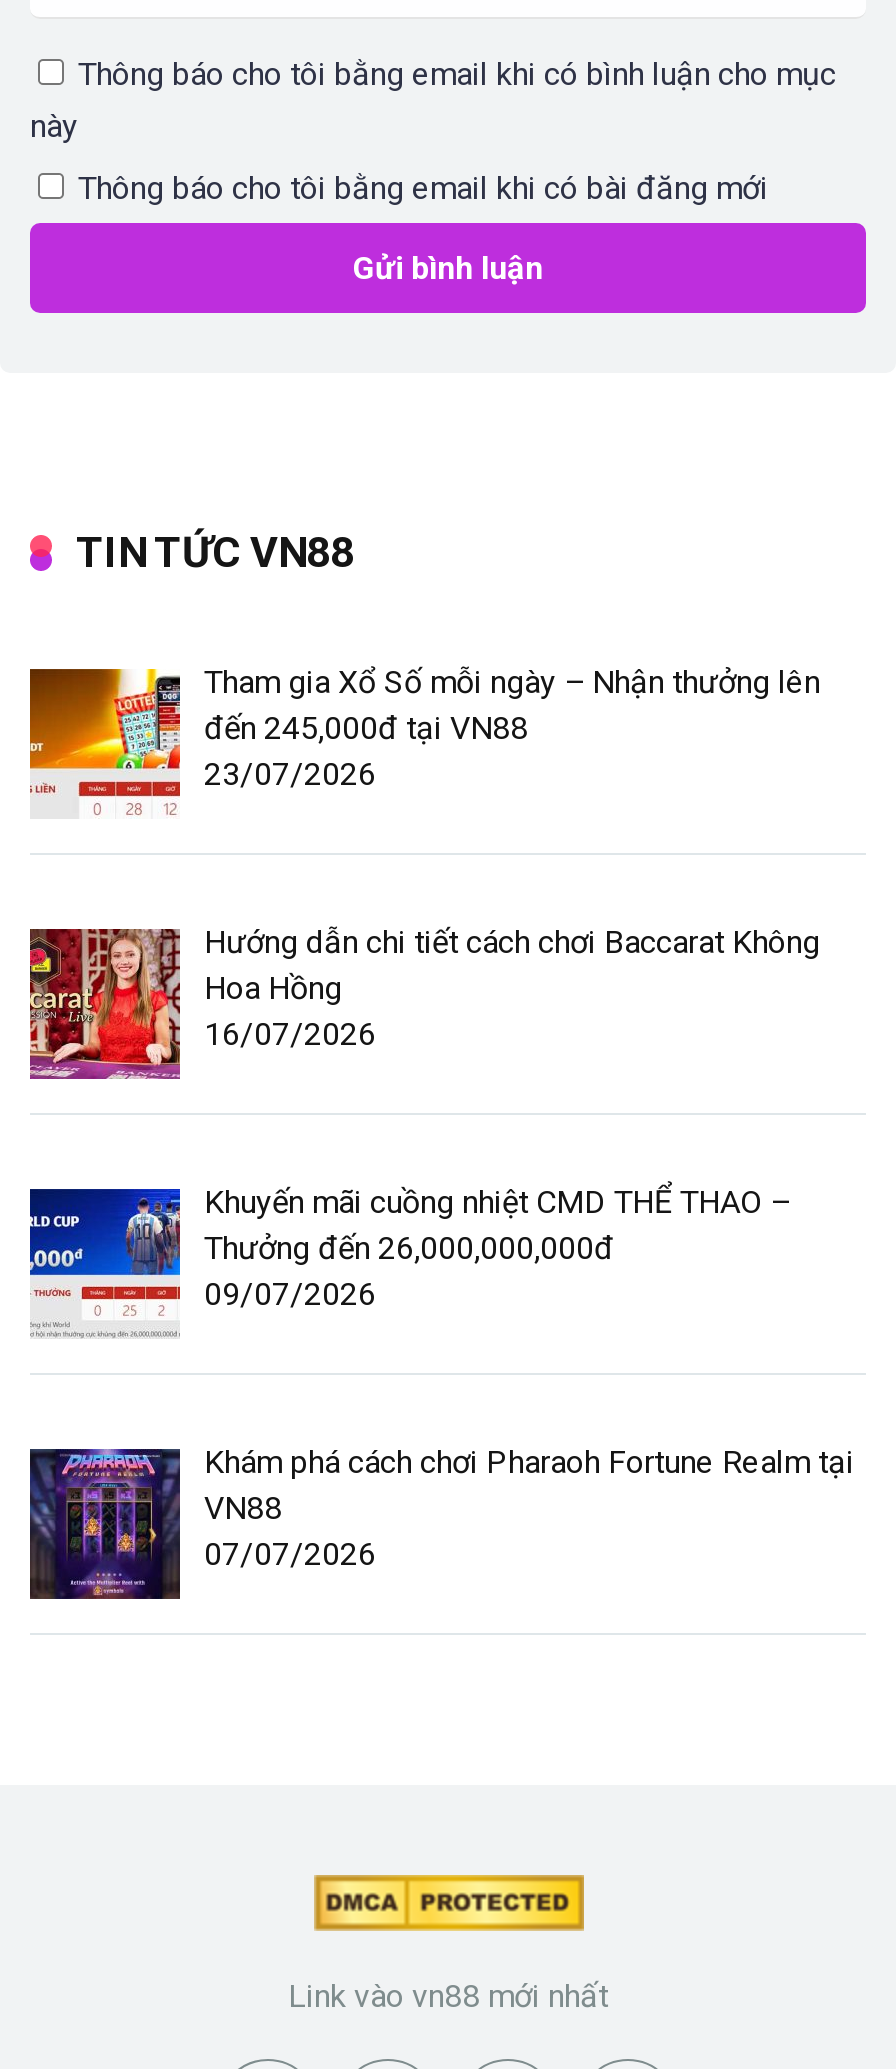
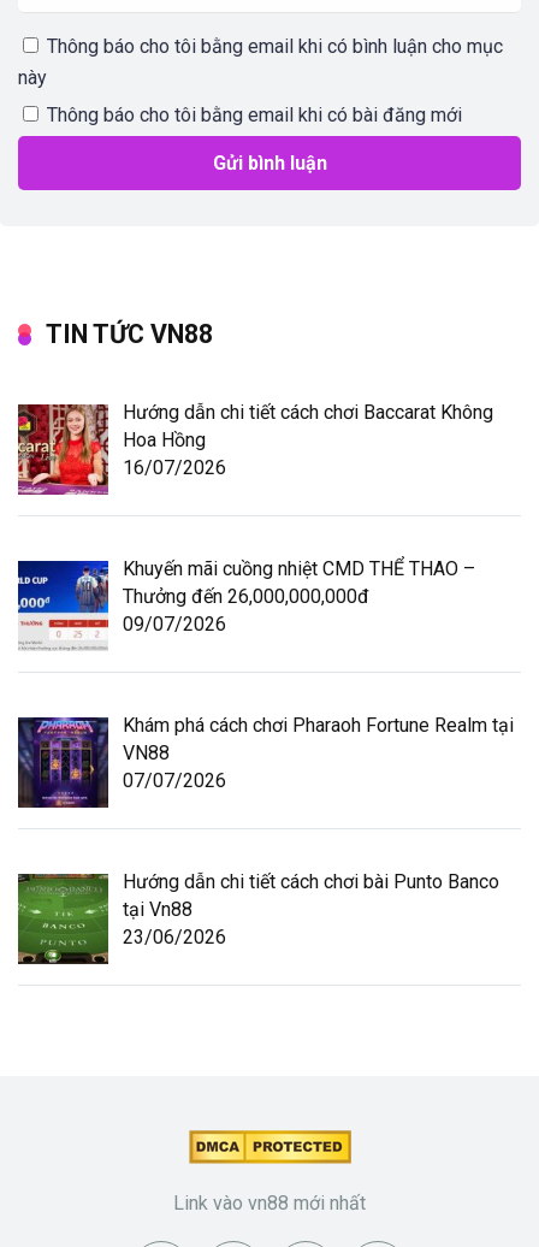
[28,664,820,819] [image] | Tham gia Xổ Số mỗi ngày – Nhận thưởng lên | đến 245,000đ tại VN88 | 23/07/2026 -> none
moved [26,923,854,1573] -> [16,401,514,792]: [image] | Hướng dẫn chi tiết cách chơi Baccarat Không | Hoa Hồng | ... | VN88 | 07/07/2026
none -> [17,870,499,964] [image] | Hướng dẫn chi tiết cách chơi bài Punto Banco | tại Vn88 | 23/06/2026

